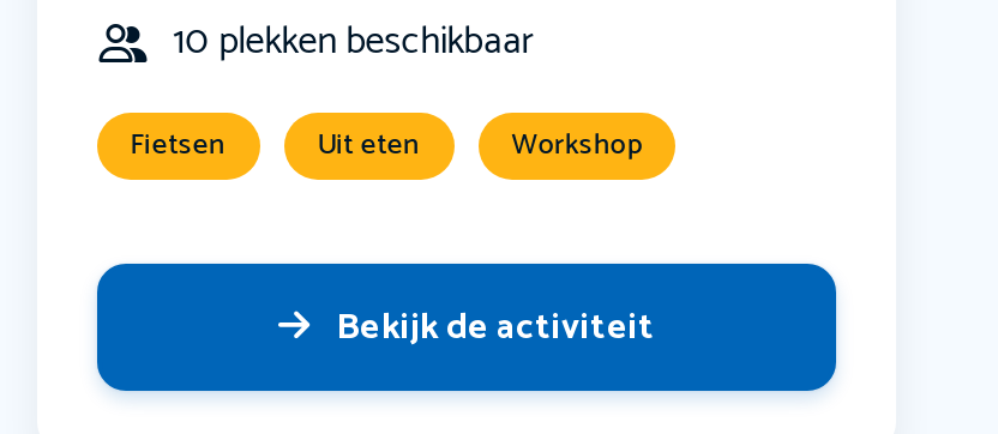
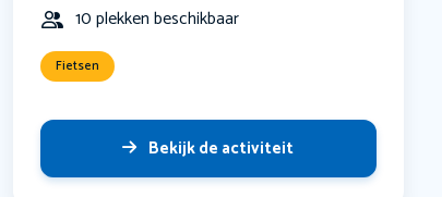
[317,123,641,169] Uit eten | Workshop -> none

